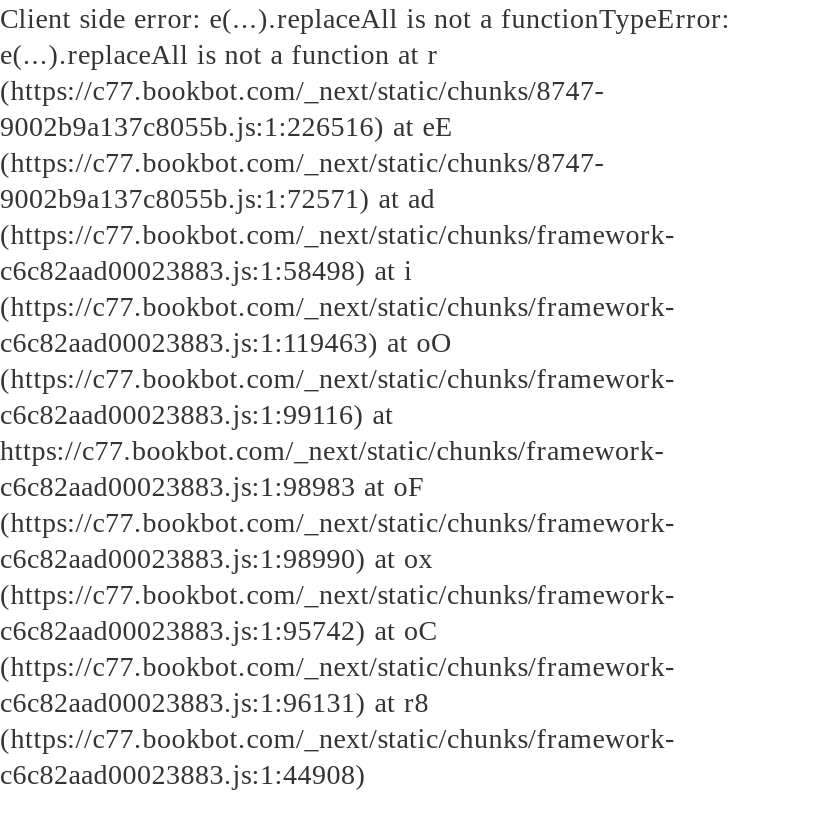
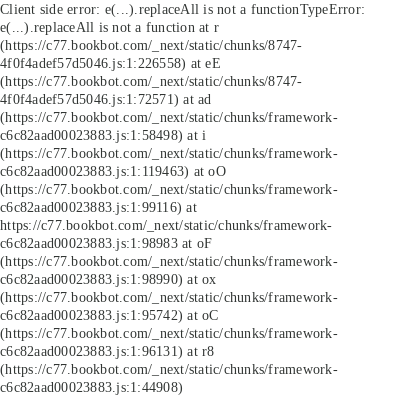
[0,110,454,142] 9002b9a137c8055b.js:1:226516) at eE -> [0,55,221,71] 4f0f4adef57d5046.js:1:226558) at eE
[0,182,435,214] 9002b9a137c8055b.js:1:72571) at ad -> [0,91,211,107] 4f0f4adef57d5046.js:1:72571) at ad

